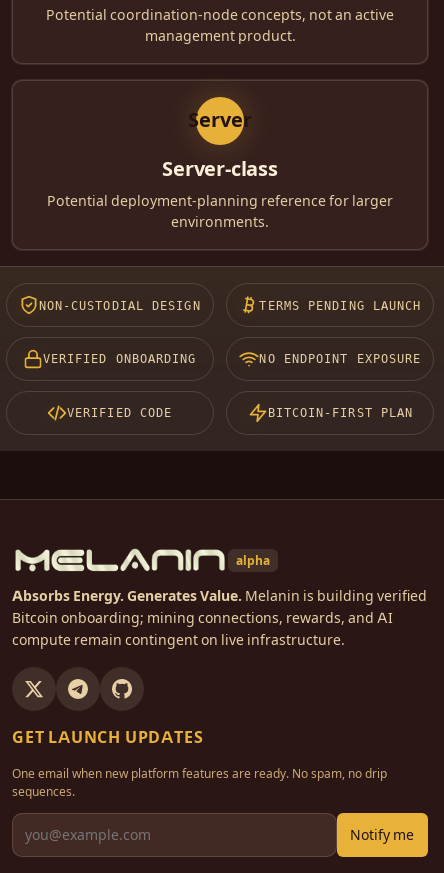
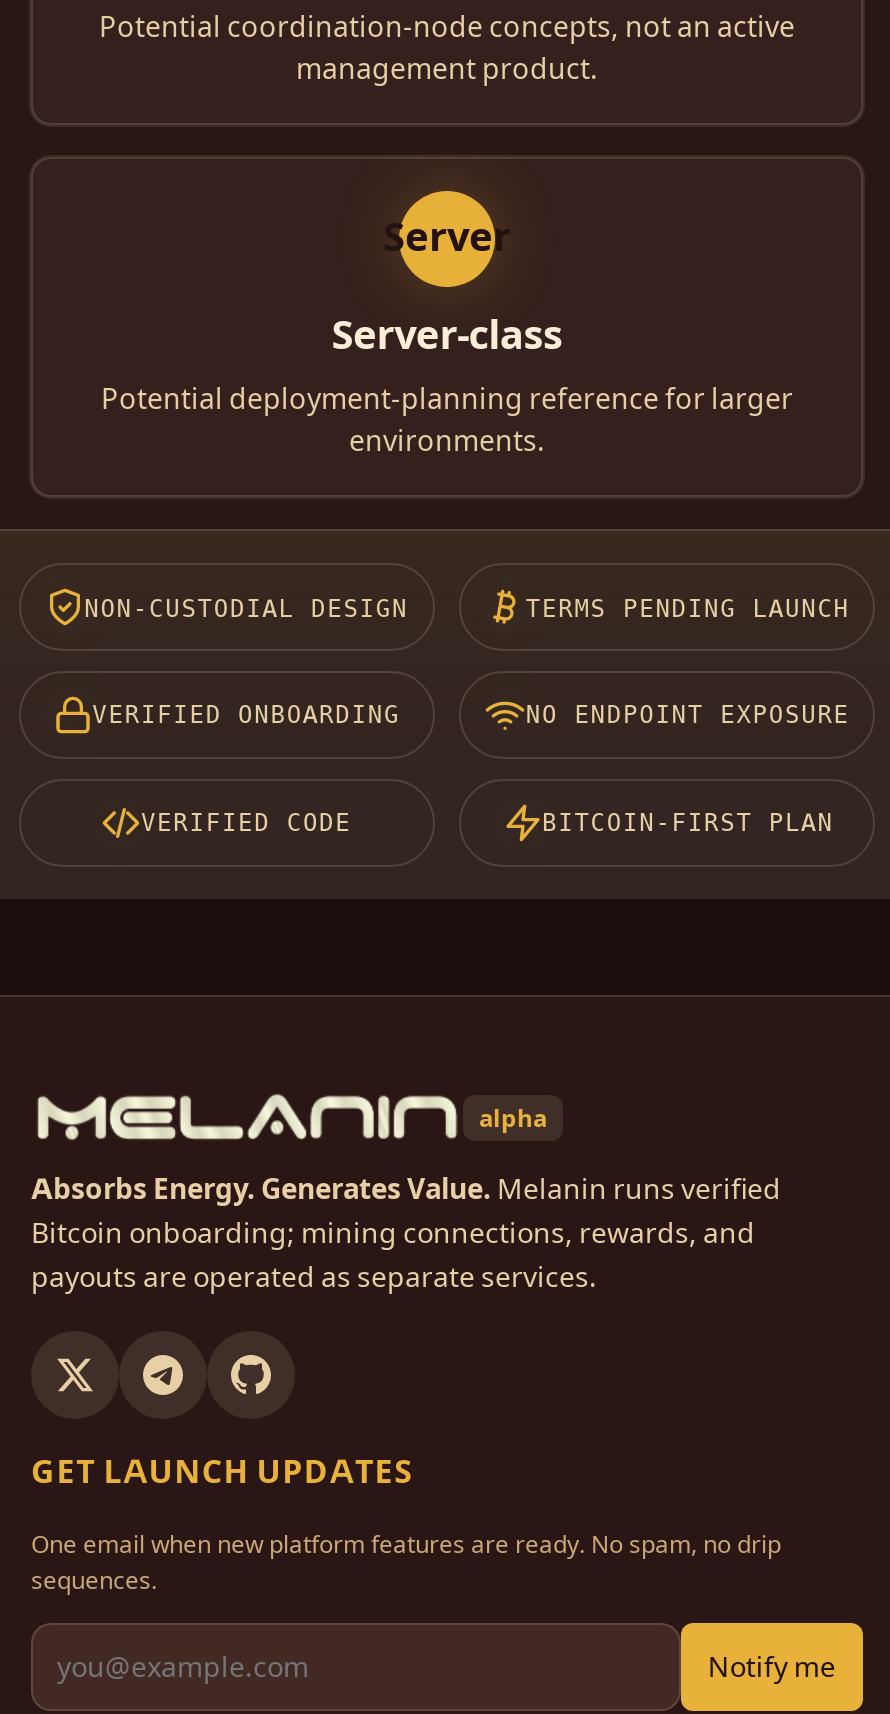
[12,587,427,649] Absorbs Energy. Generates Value. Melanin is building verified | Bitcoin onboarding; mining connections, rewards, and AI | compute remain contingent on live infrastructure. -> [31,1171,781,1295] Absorbs Energy. Generates Value. Melanin runs verified | Bitcoin onboarding; mining connections, rewards, and | payouts are operated as separate services.

